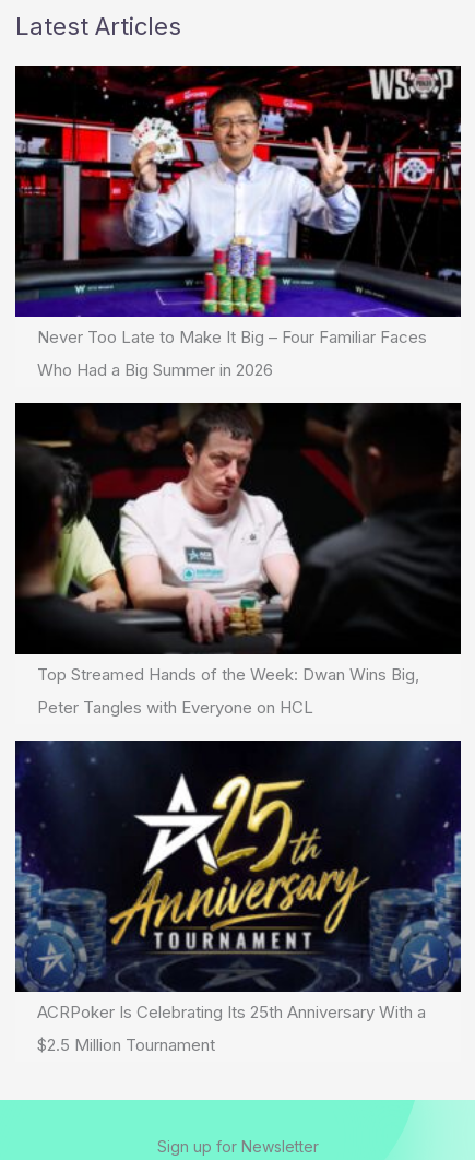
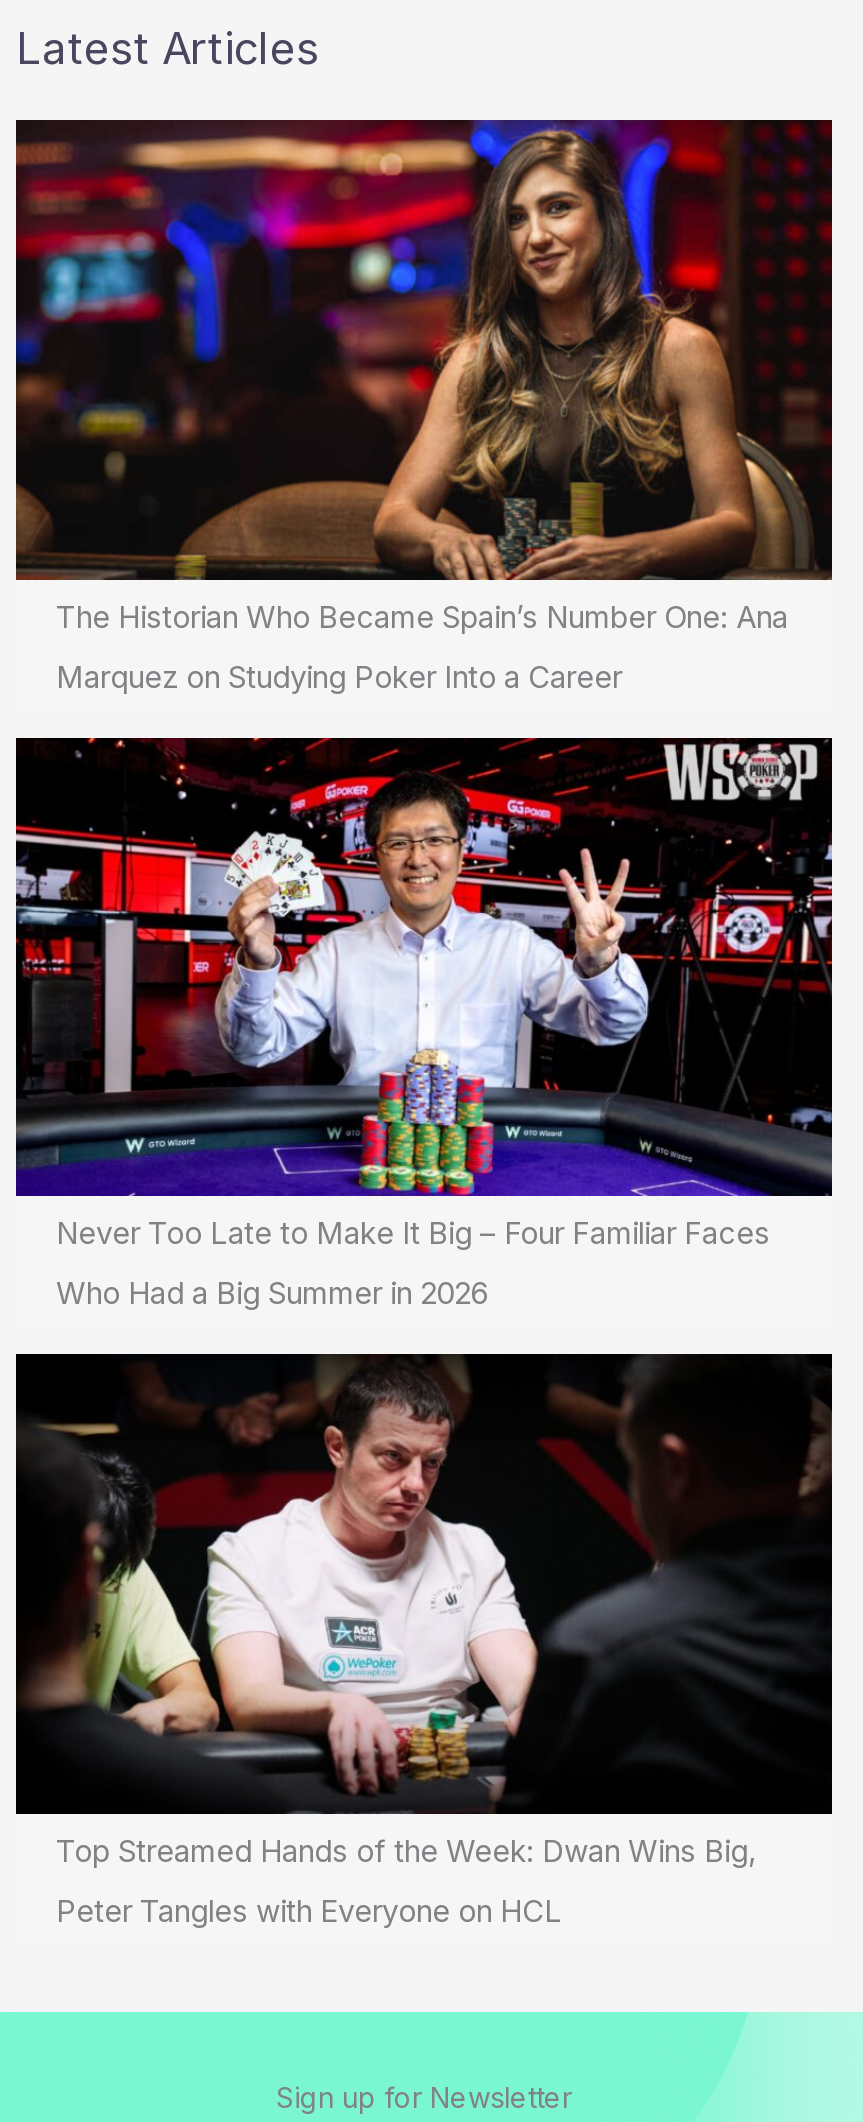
none -> [14,118,834,695] [image] | The Historian Who Became Spain’s Number One: Ana | Marquez on Studying Poker Into a Career
moved [13,66,463,717] -> [12,736,836,1929]: [image] | Never Too Late to Make It Big – Four Familiar Faces | Who Had a Big Summer in 2026 | Top Streamed Hands of the Week: Dwan Wins Big, | Peter Tangles with Everyone on HCL
[14,739,462,1055] [image] | ACRPoker Is Celebrating Its 25th Anniversary With a | $2.5 Million Tournament -> none

